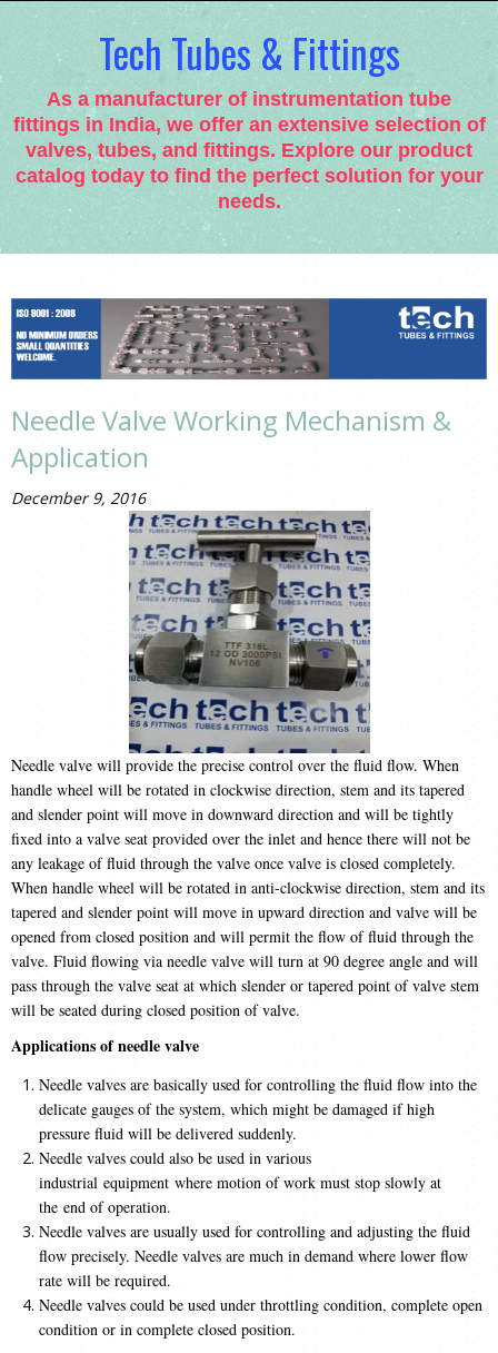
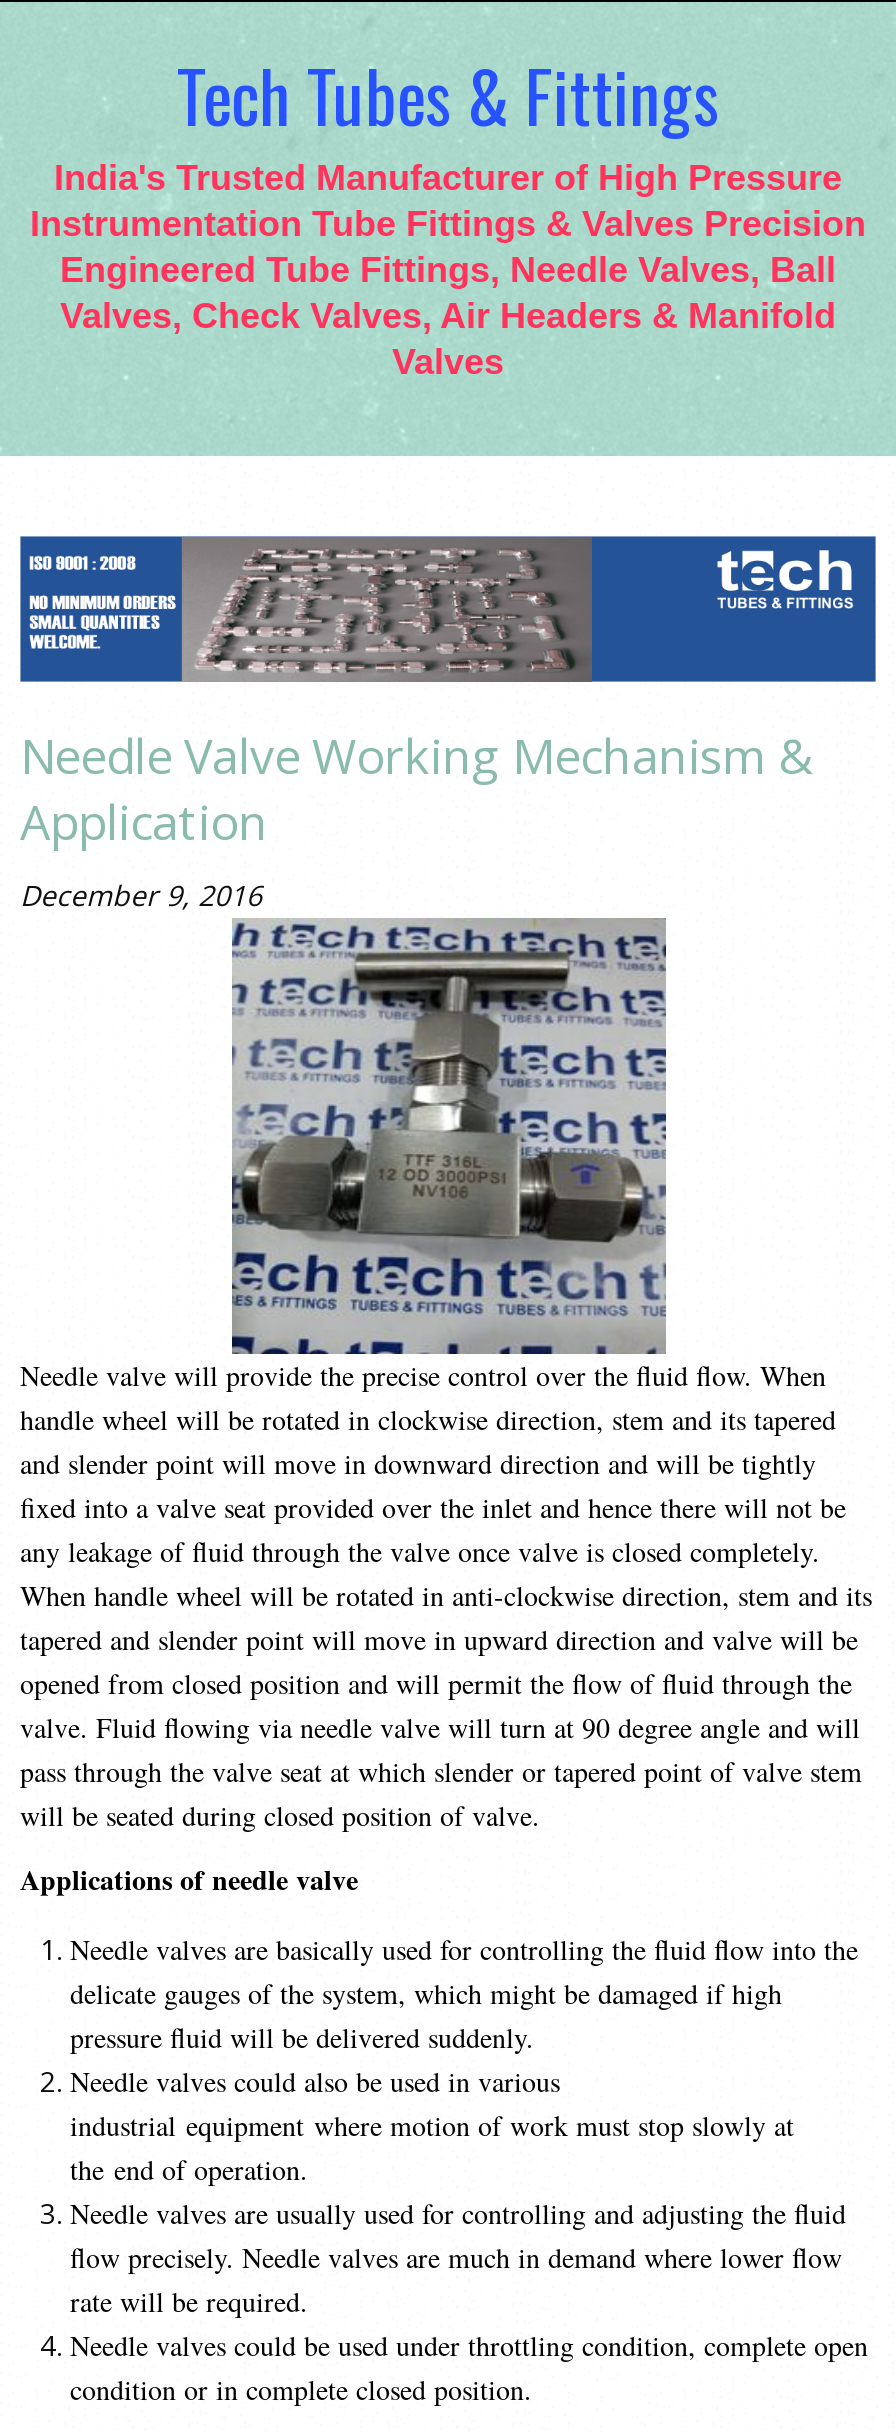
[13,88,485,213] As a manufacturer of instrumentation tube | fittings in India, we offer an extensive selection of | valves, tubes, and fittings. Explore our product | catalog today to find the perfect solution for your | needs. -> [30,158,866,382] India's Trusted Manufacturer of High Pressure | Instrumentation Tube Fittings & Valves Precision | Engineered Tube Fittings, Needle Valves, Ball | Valves, Check Valves, Air Headers & Manifold | Valves

